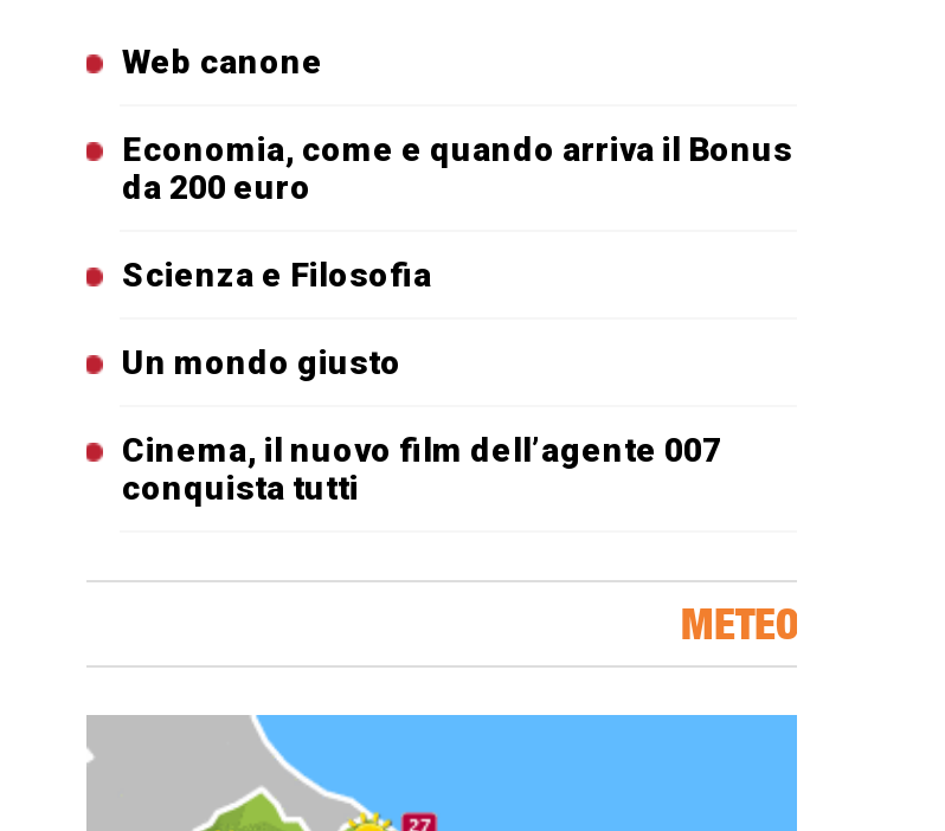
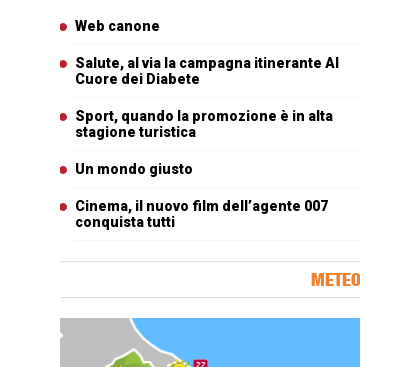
[122,131,792,207] Economia, come e quando arriva il Bonus | da 200 euro -> [75,55,339,87] Salute, al via la campagna itinerante Al | Cuore dei Diabete
[122,256,432,294] Scienza e Filosofia -> [75,108,333,140] Sport, quando la promozione è in alta | stagione turistica

